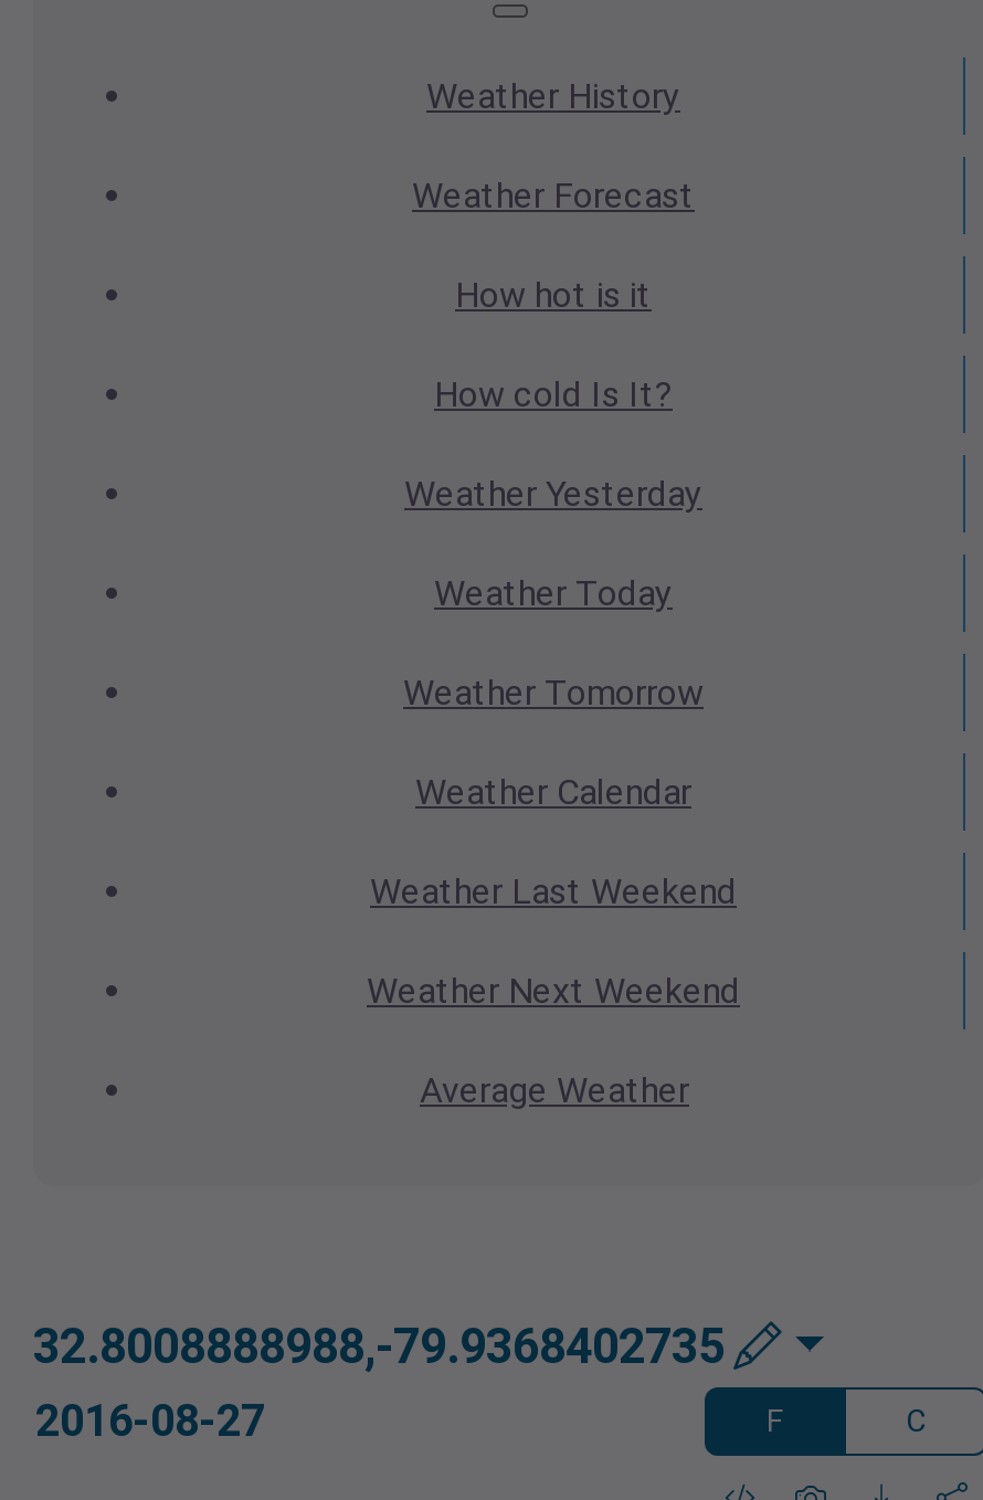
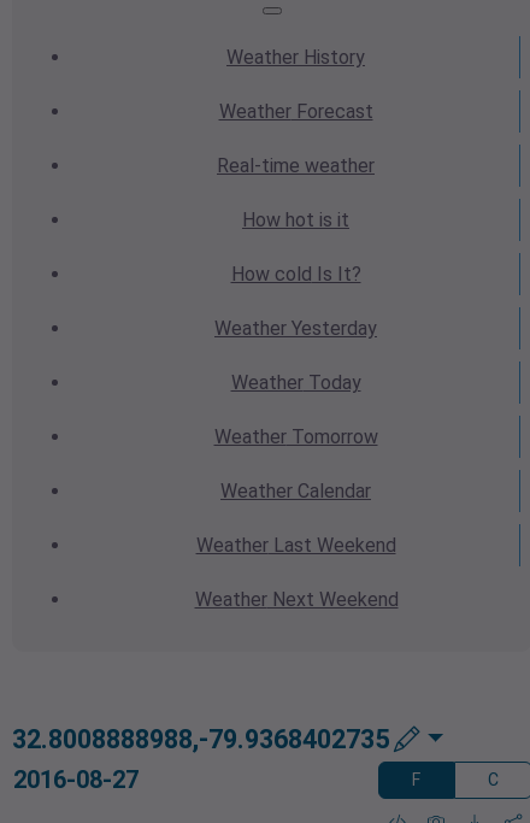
none -> [217,154,375,177] Real-time weather
moved [367,274,740,1012] -> [195,209,398,611]: How hot is it | How cold Is It? | Weather Yesterday | Weather Today | Weather Tomorrow | Weather Calendar | Weather Last Weekend | Weather Next Weekend
[420,1069,689,1111] Average Weather -> none

